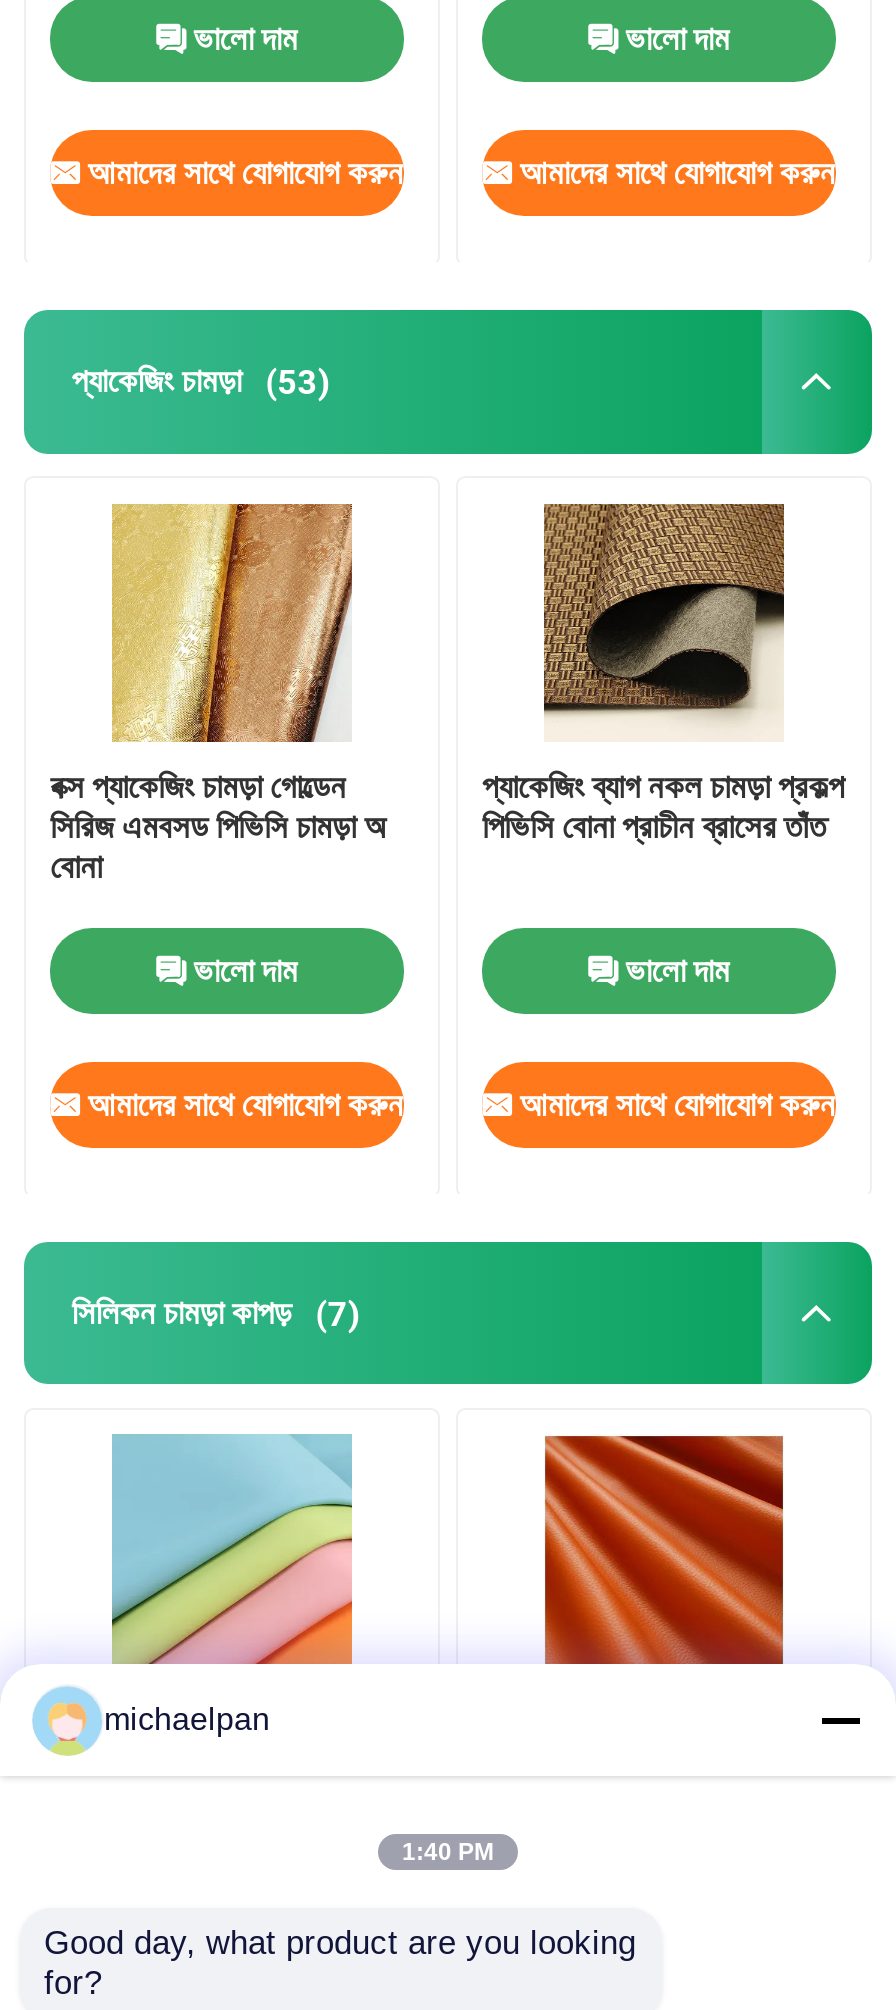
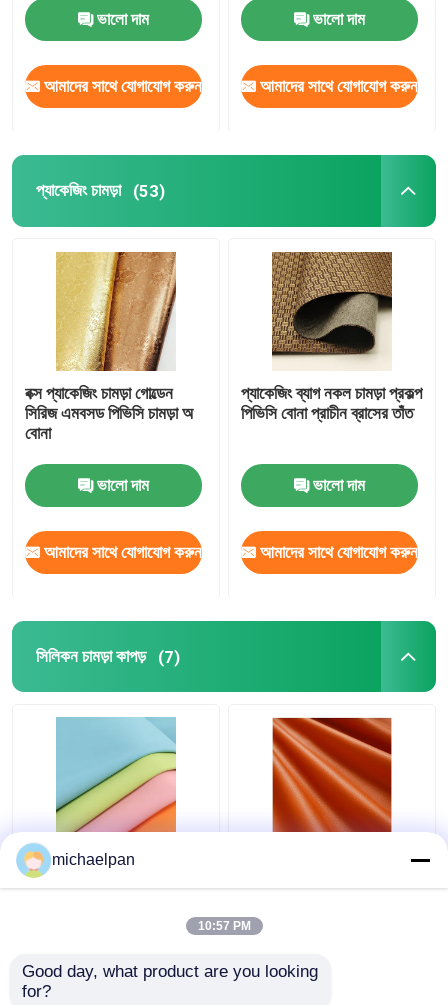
[402,1838,494,1866] 1:40 PM -> [197,919,250,933] 10:57 PM

